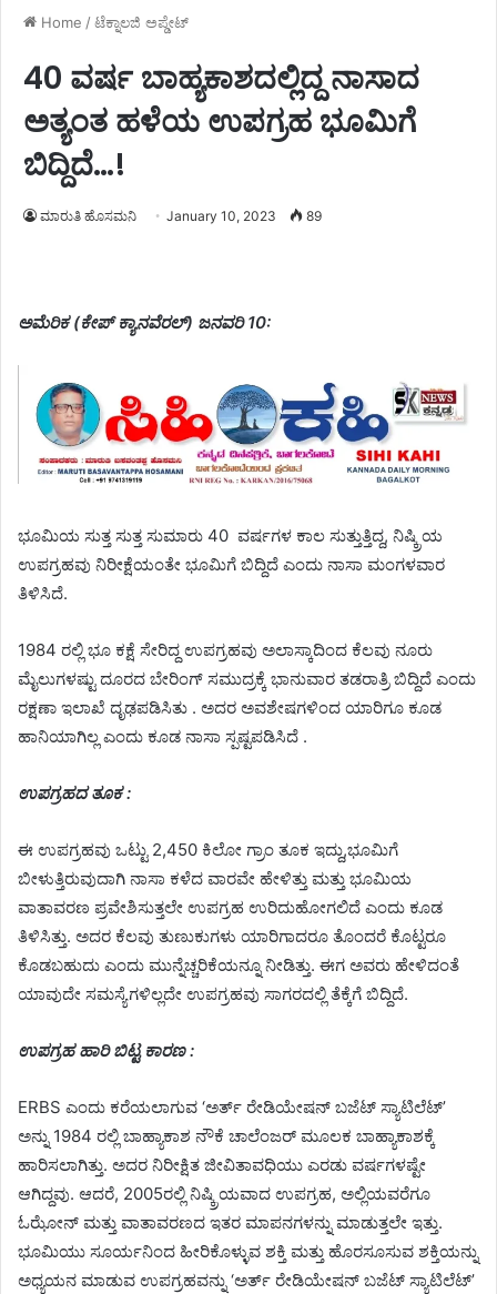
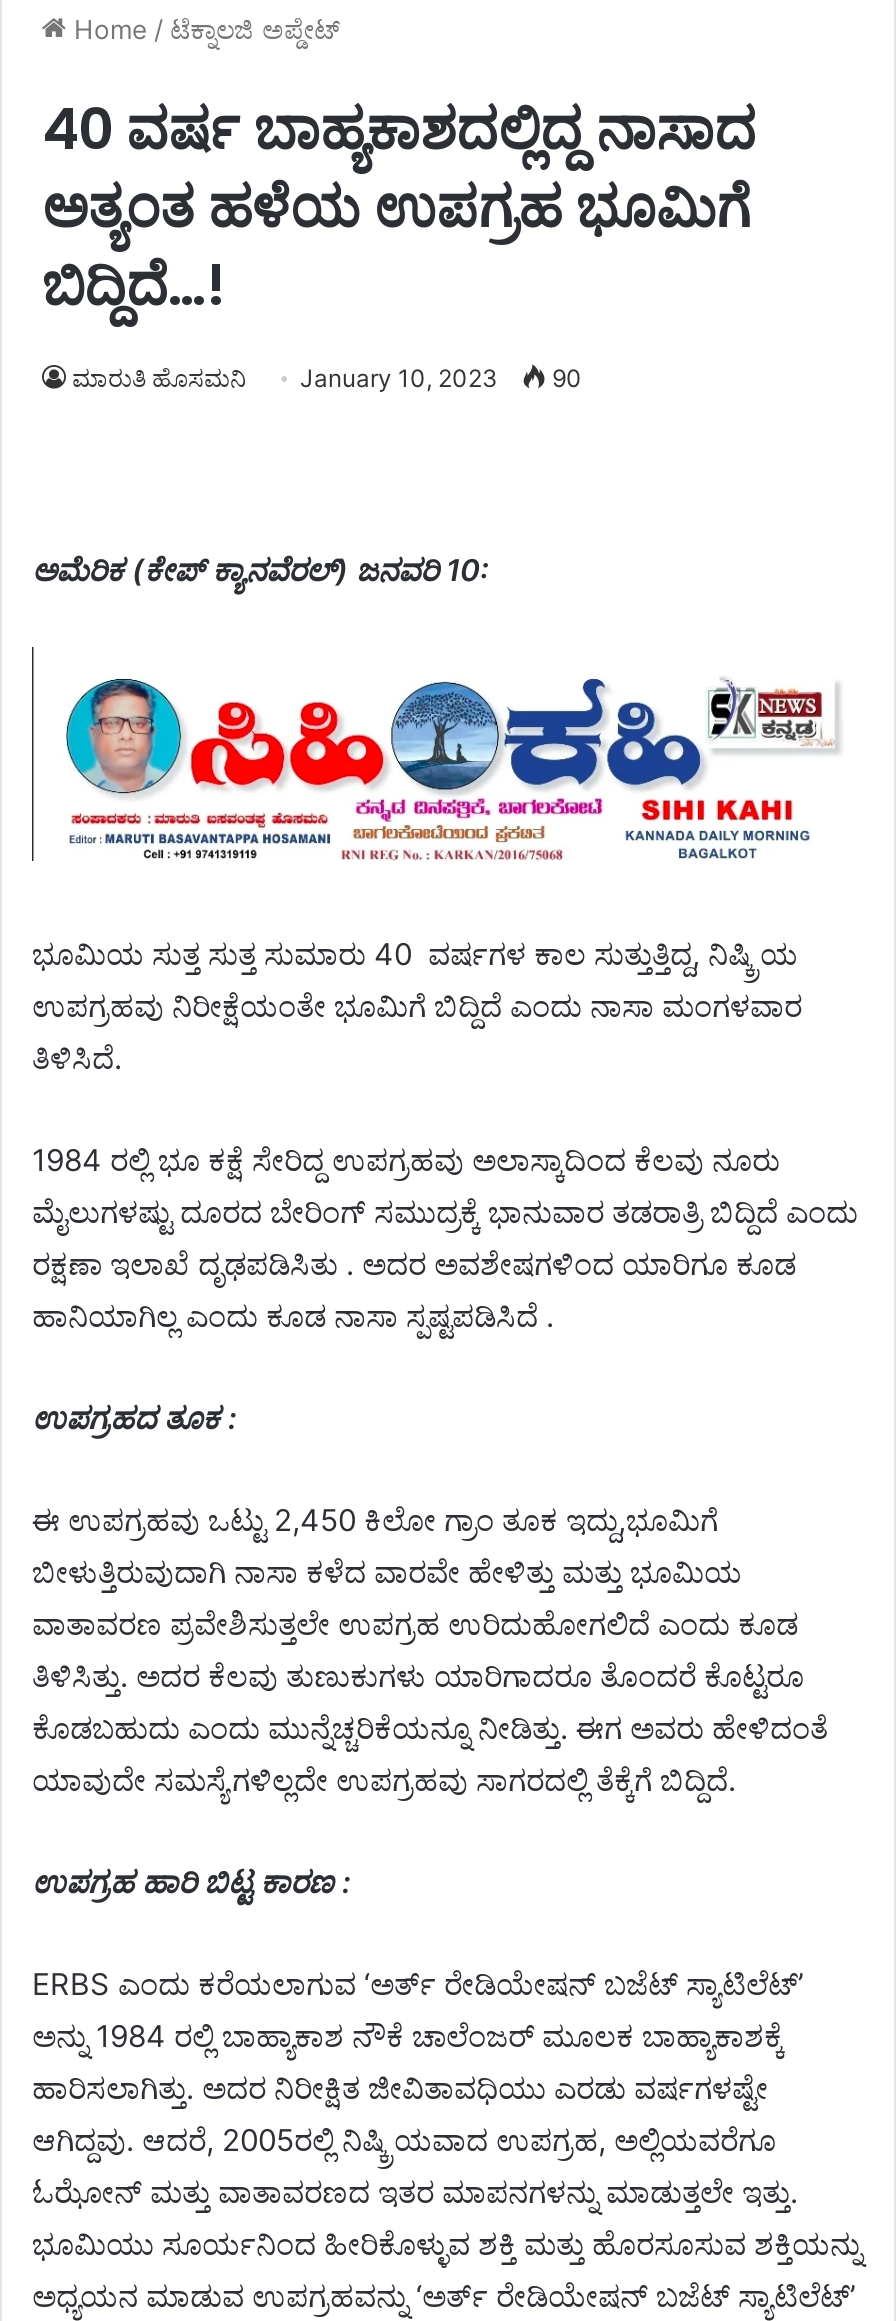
[303,207,322,224] 89 -> [546,362,582,392] 90

